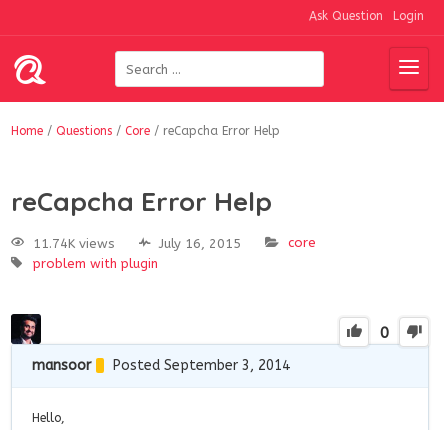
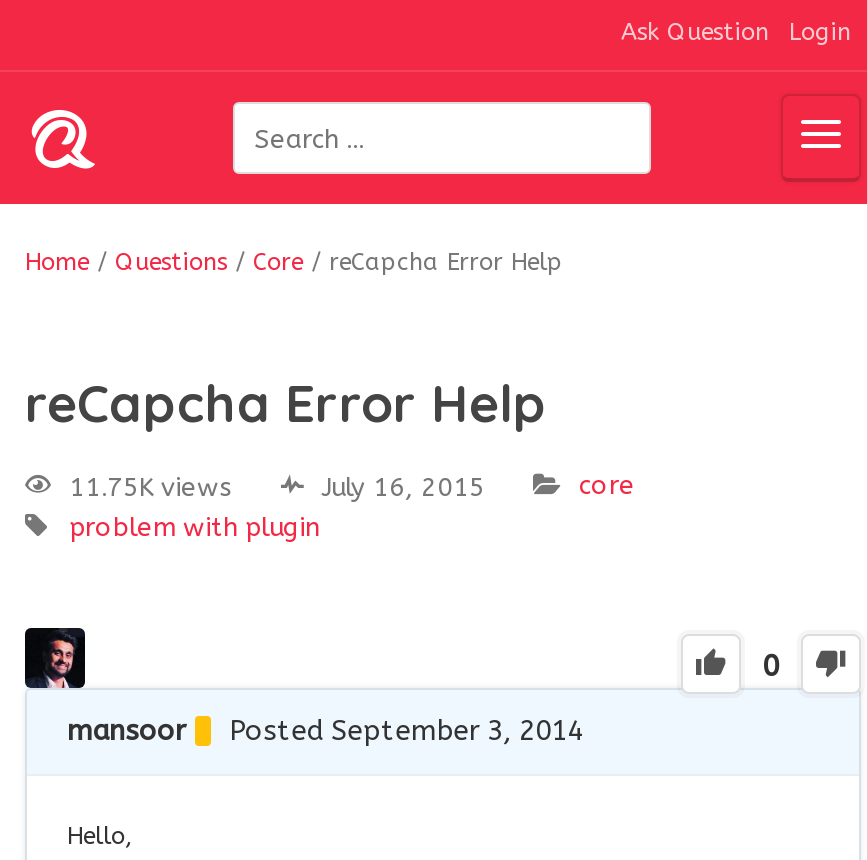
[33,236,115,251] 11.74K views -> [69,471,233,501] 11.75K views

